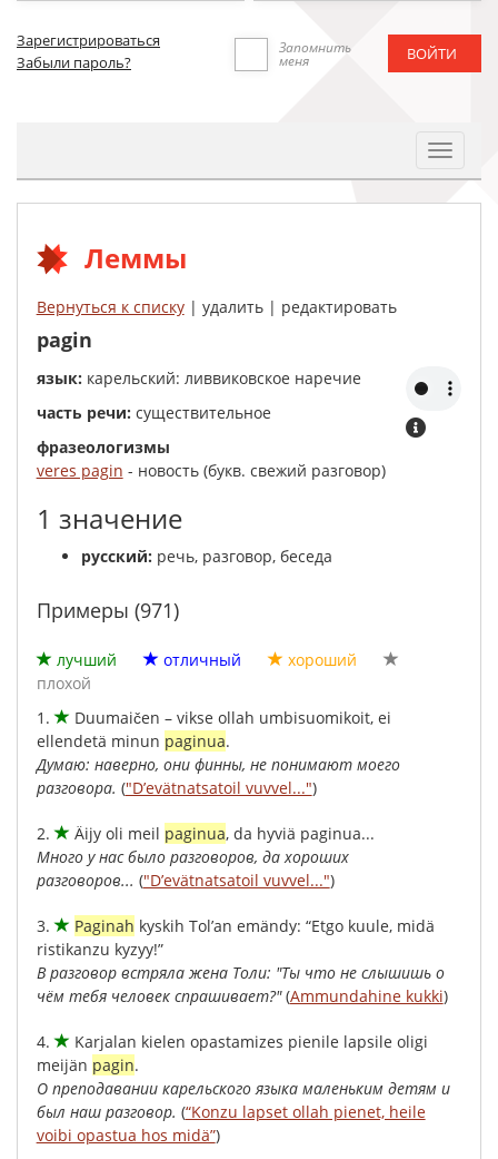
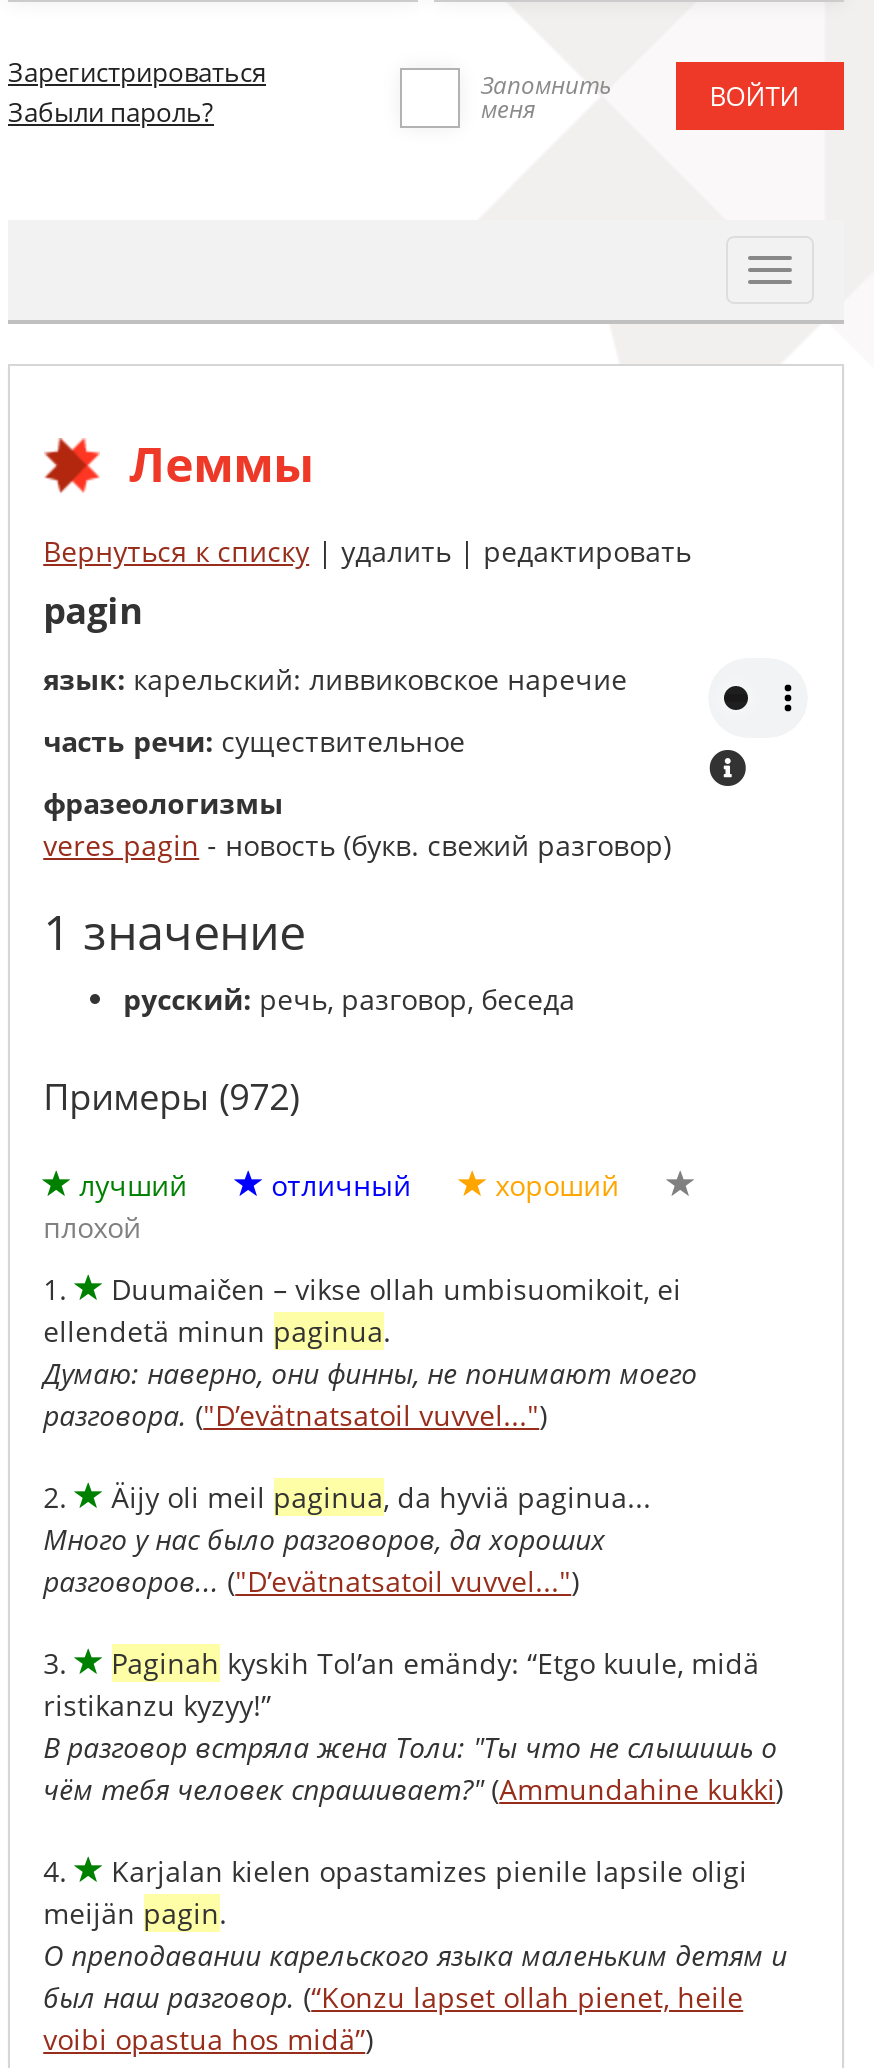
[36,597,179,623] Примеры (971) -> [43,1072,299,1120] Примеры (972)

